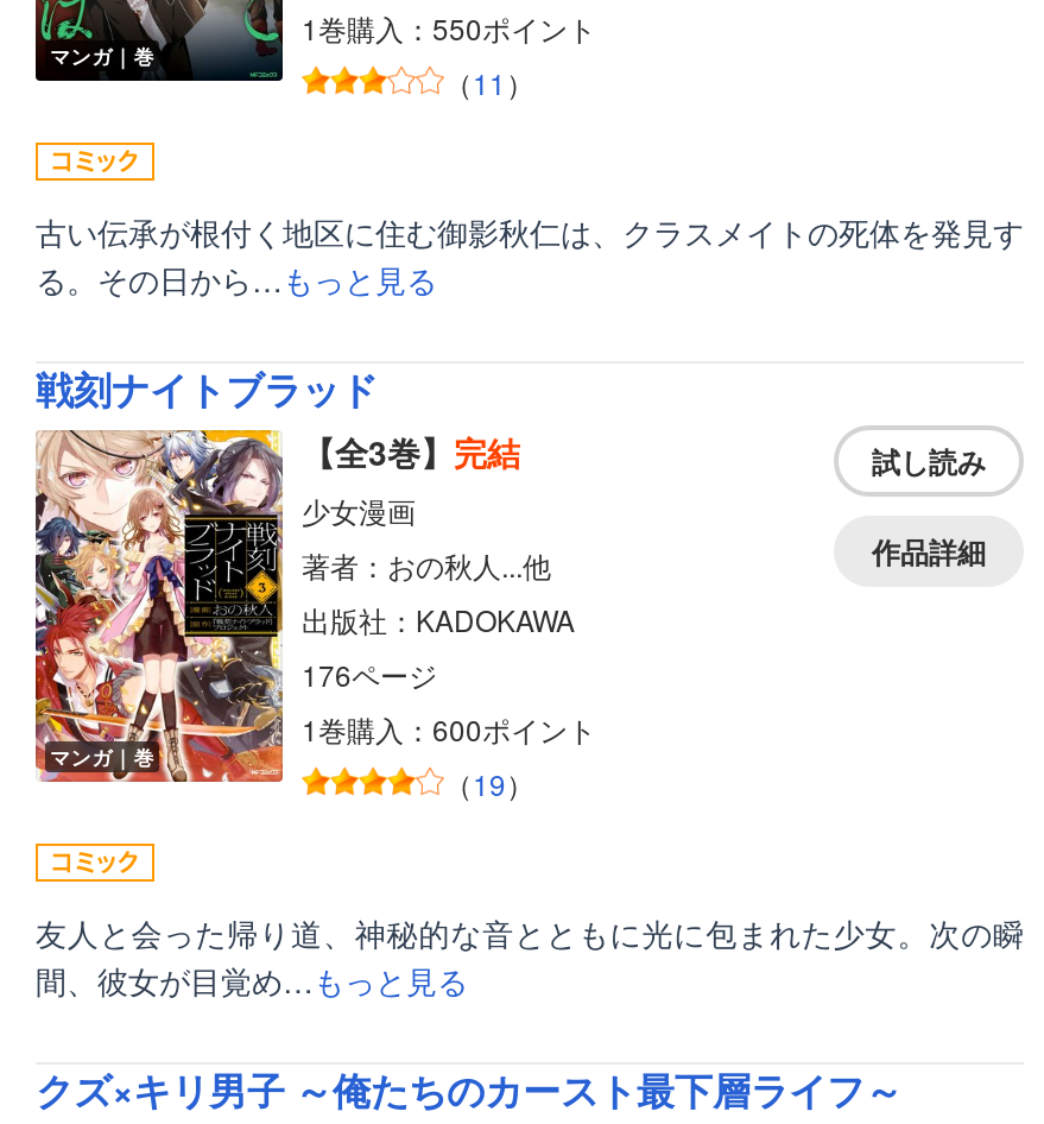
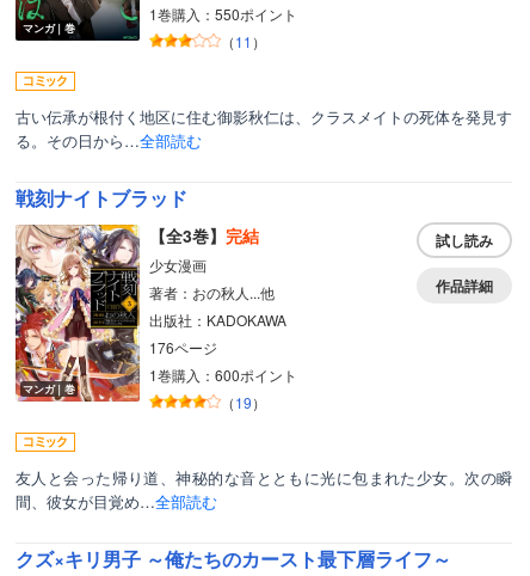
[36,257,437,303] る。その日から…もっと見る -> [16,129,202,152] る。その日から…全部読む
[36,958,468,1004] 間、彼女が目覚め…もっと見る -> [16,490,217,513] 間、彼女が目覚め…全部読む

